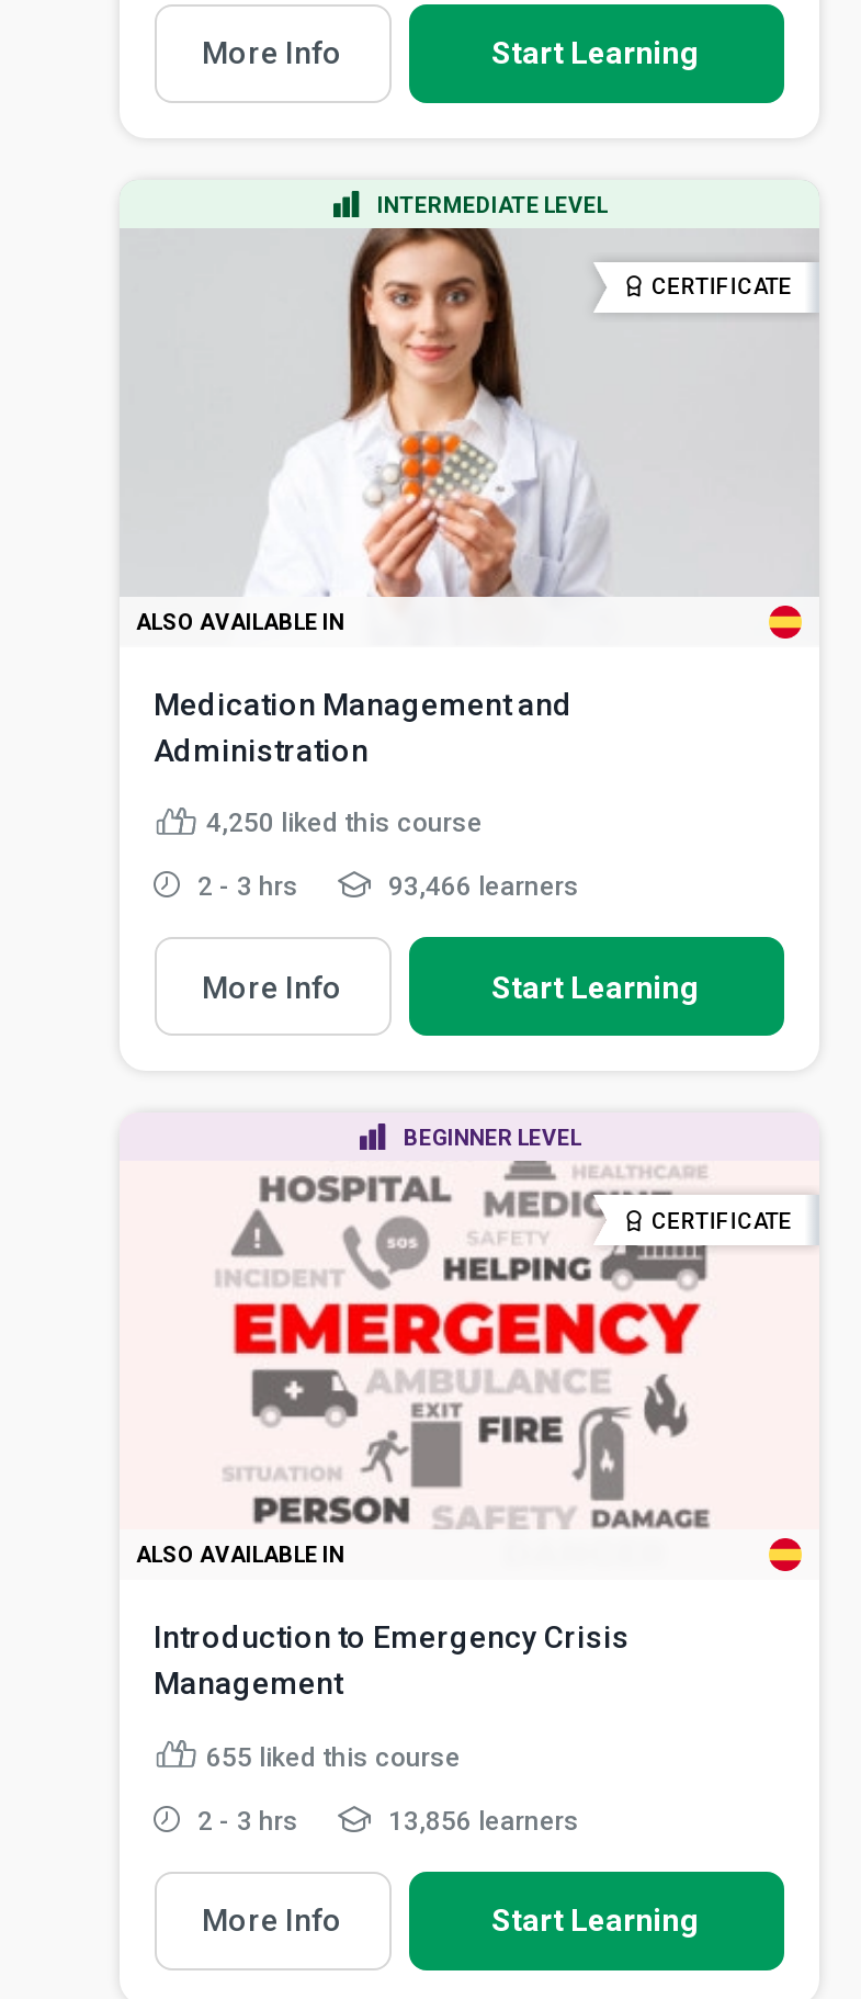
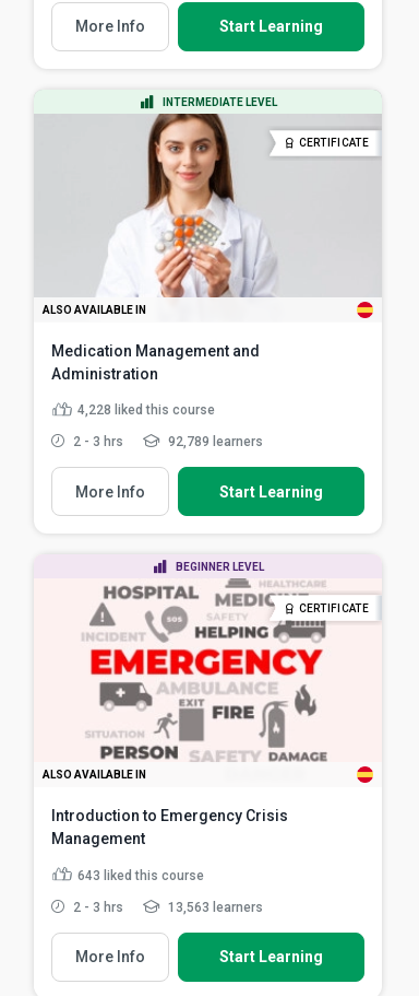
[206,808,483,839] 4,250 liked this course -> [77,403,214,418] 4,228 liked this course
[382,871,579,902] 93,466 learners -> [164,434,262,449] 92,789 learners
[206,1742,461,1773] 655 liked this course -> [77,868,203,883] 643 liked this course
[382,1805,579,1836] 13,856 learners -> [164,899,262,915] 13,563 learners

